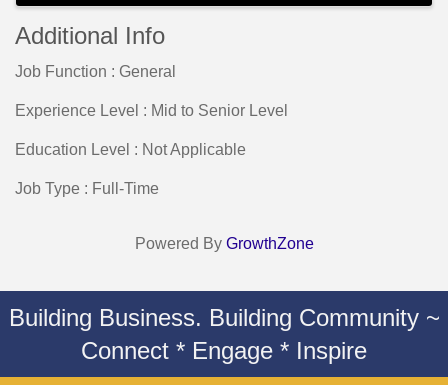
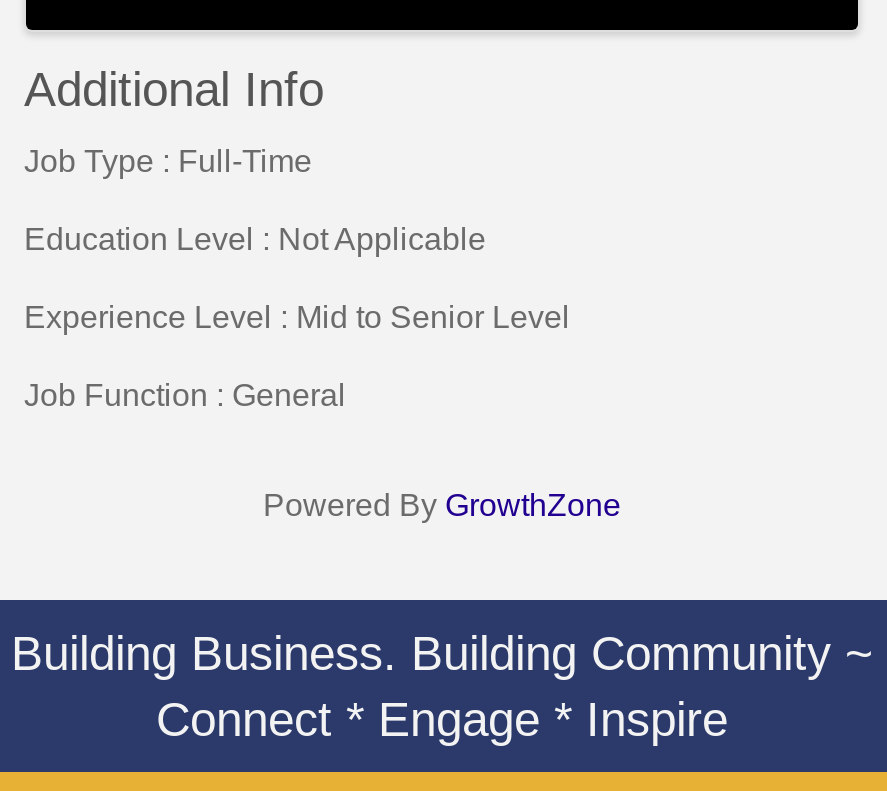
moved [15,63,176,80] -> [24,378,346,412]: Job Function : General
moved [15,102,288,197] -> [24,144,570,334]: Experience Level : Mid to Senior Level | Education Level : Not Applicable | Job Type : Full-Time

